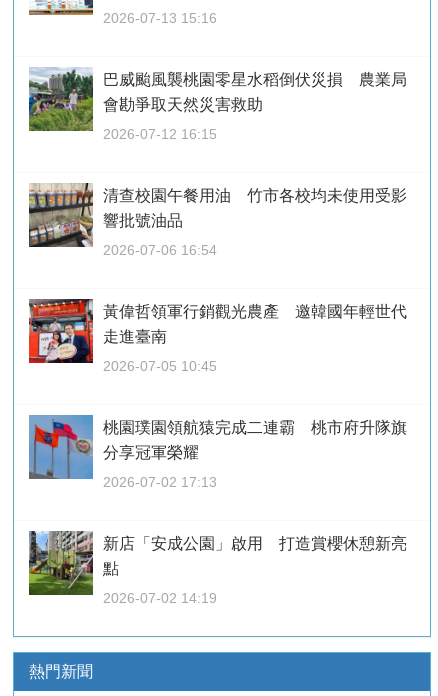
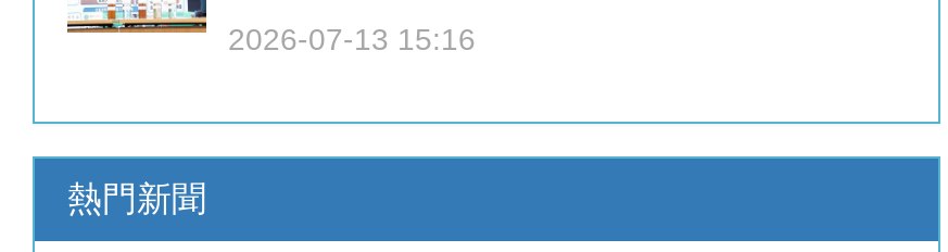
[28,67,407,142] [image] | 巴威颱風襲桃園零星水稻倒伏災損 農業局 | 會勘爭取天然災害救助 | 2026-07-12 16:15 -> none
[28,182,407,258] [image] | 清查校園午餐用油 竹市各校均未使用受影 | 響批號油品 | 2026-07-06 16:54 -> none
[28,298,407,374] [image] | 黃偉哲領軍行銷觀光農產 邀韓國年輕世代 | 走進臺南 | 2026-07-05 10:45 -> none
[28,414,407,490] [image] | 桃園璞園領航猿完成二連霸 桃市府升隊旗 | 分享冠軍榮耀 | 2026-07-02 17:13 -> none
[28,530,407,606] [image] | 新店「安成公園」啟用 打造賞櫻休憩新亮 | 點 | 2026-07-02 14:19 -> none

